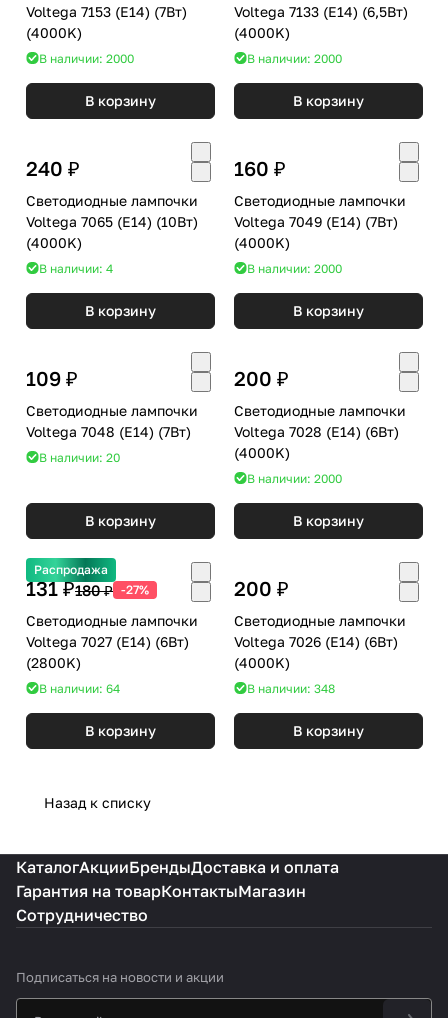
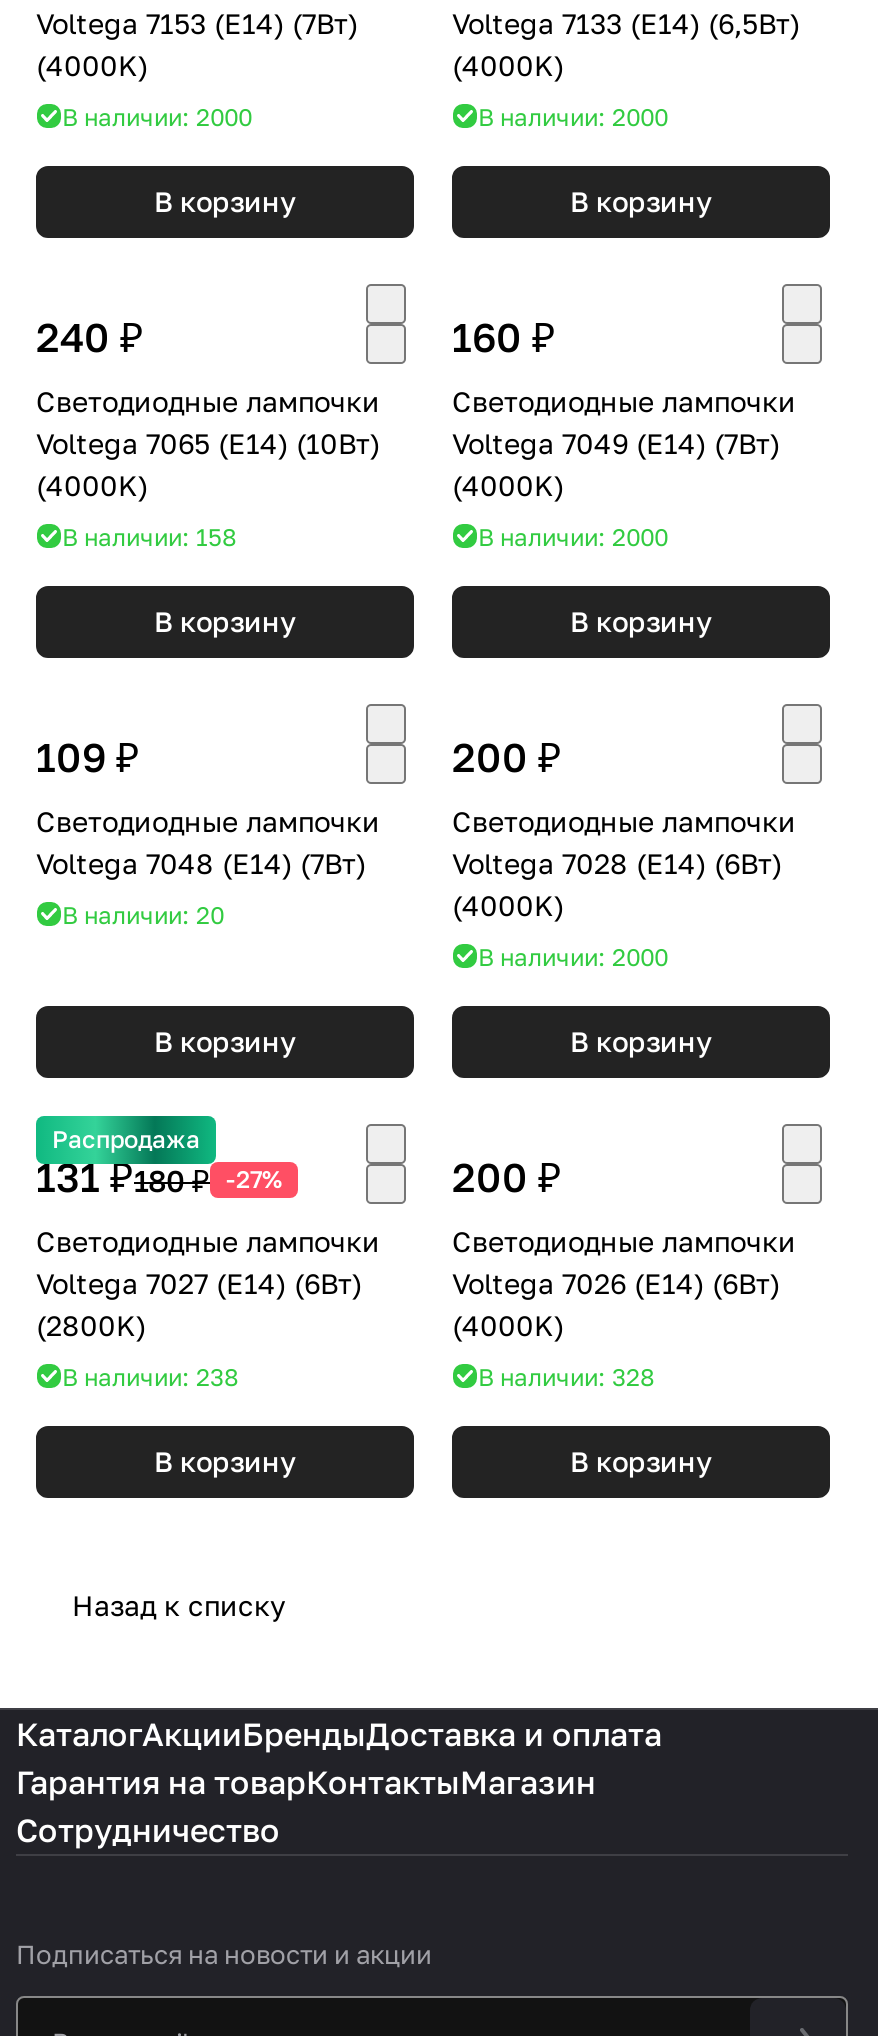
[39,261,113,276] В наличии: 4 -> [62,522,236,552] В наличии: 158
[39,681,120,696] В наличии: 64 -> [62,1362,238,1392] В наличии: 238
[247,681,335,696] В наличии: 348 -> [478,1362,654,1392] В наличии: 328

